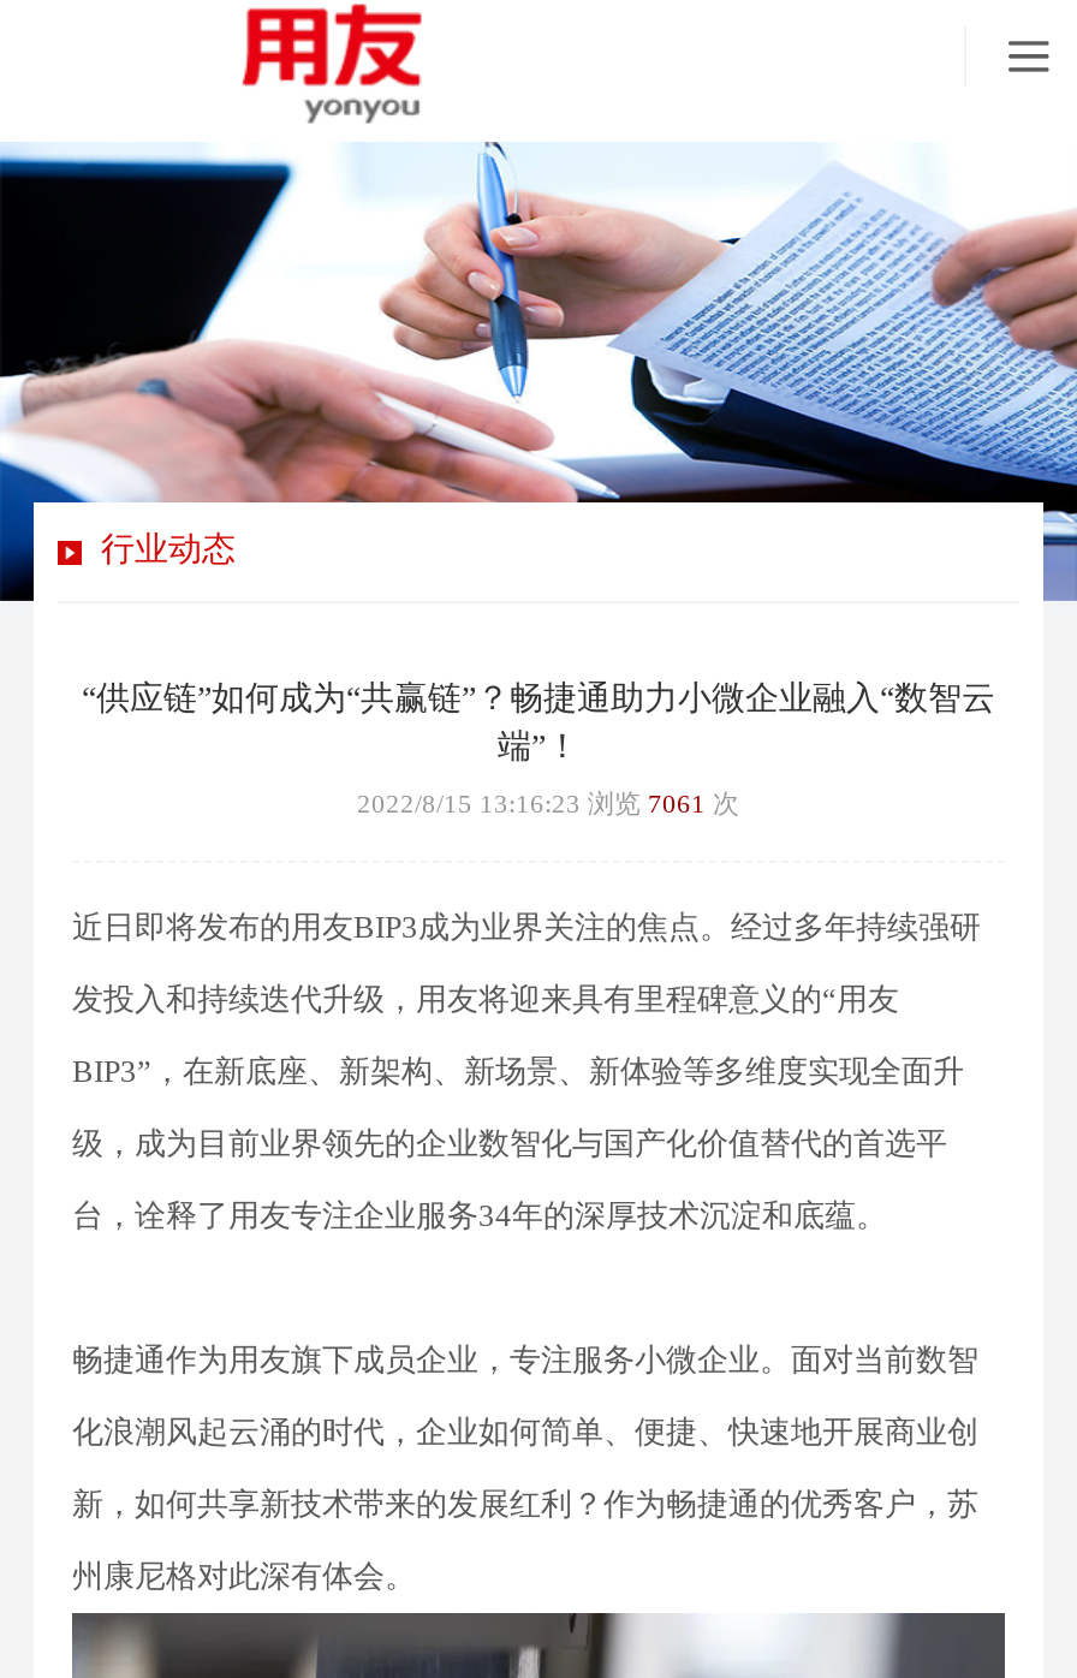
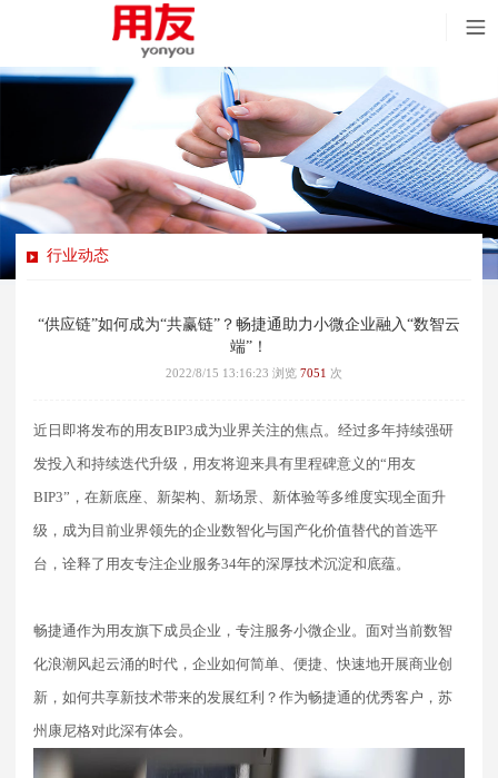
[357,788,739,816] 2022/8/15 13:16:23浏览7061次 -> [165,366,342,379] 2022/8/15 13:16:23浏览7051次

